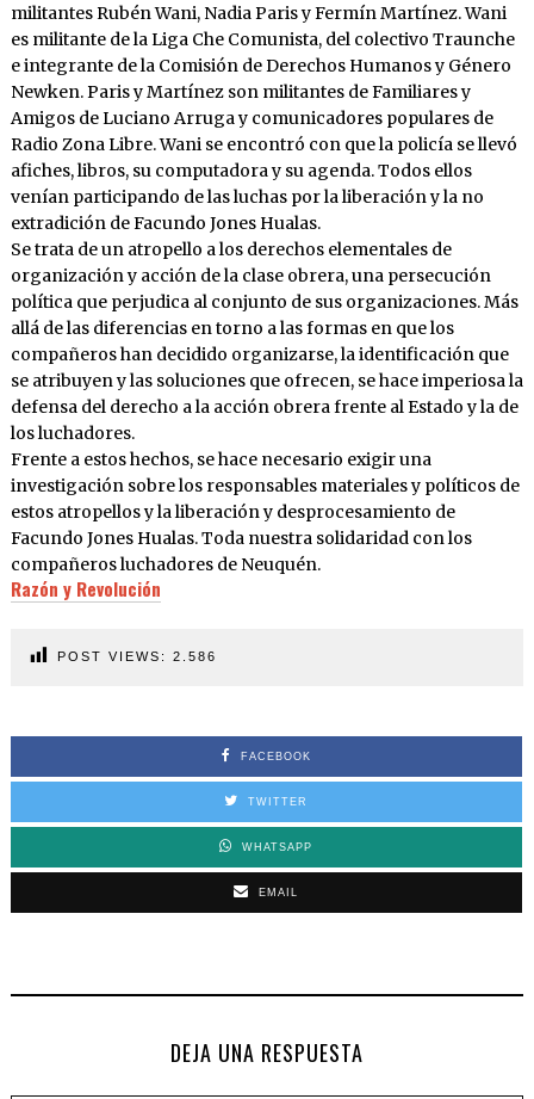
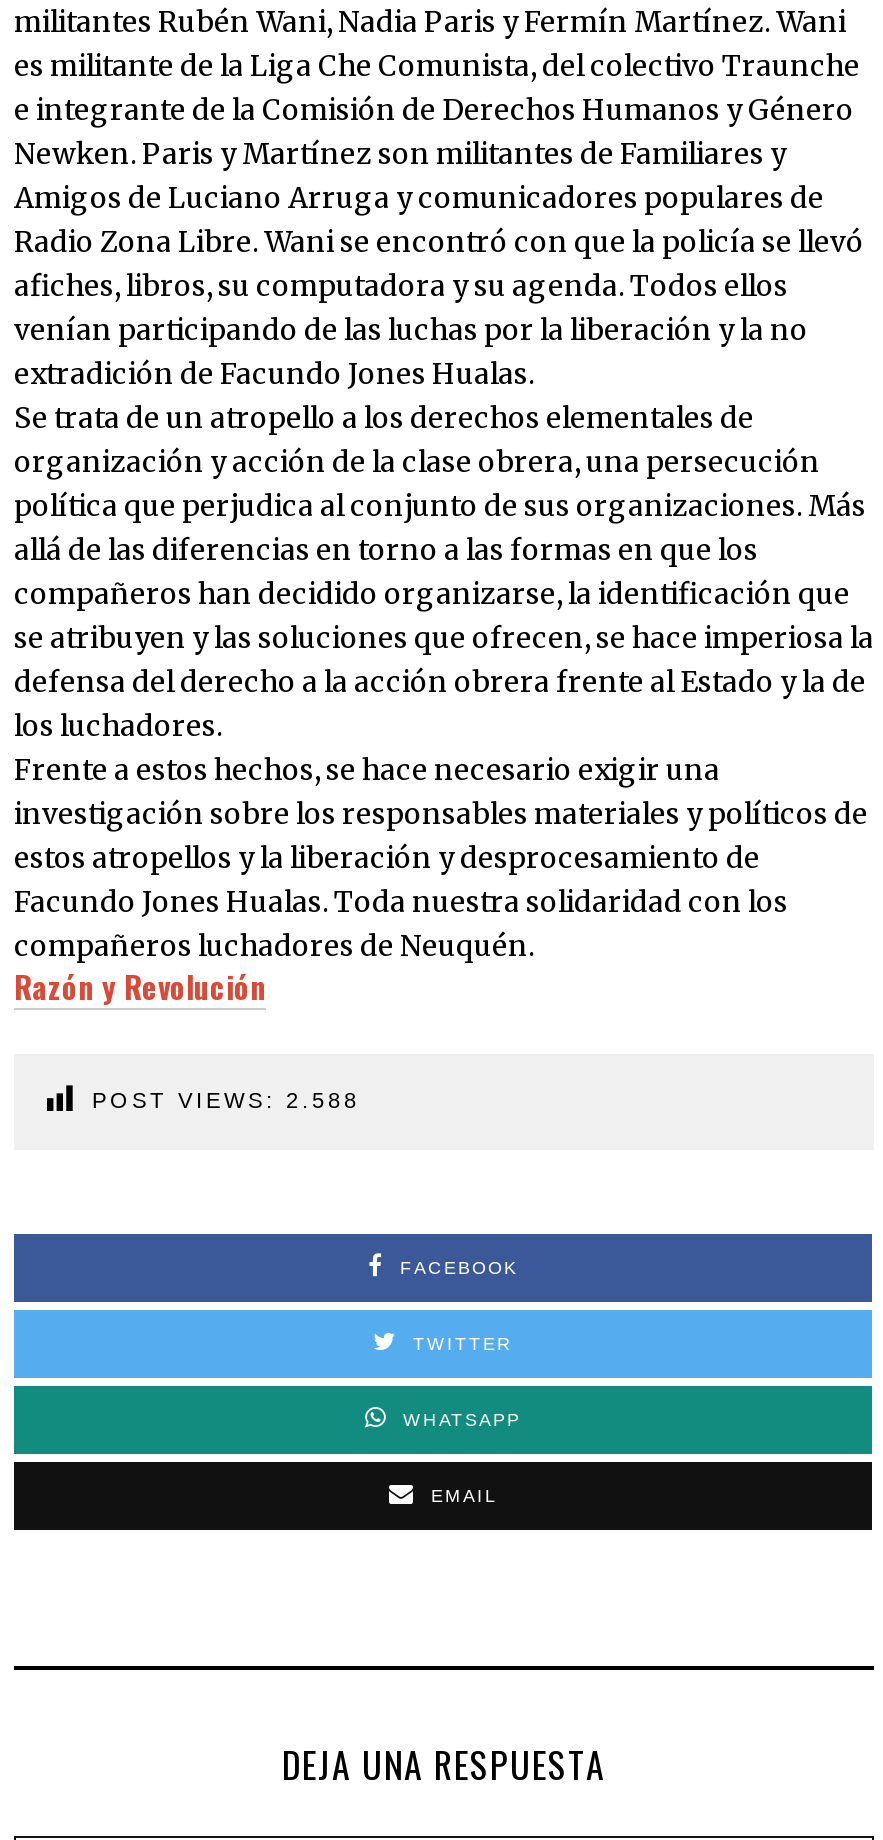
[57,649,217,664] POST VIEWS: 2.586 -> [92,1088,360,1112] POST VIEWS: 2.588

